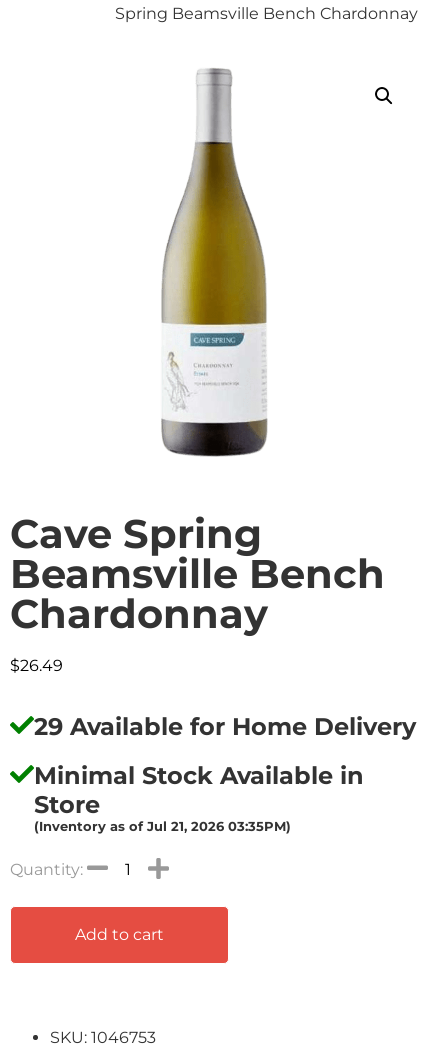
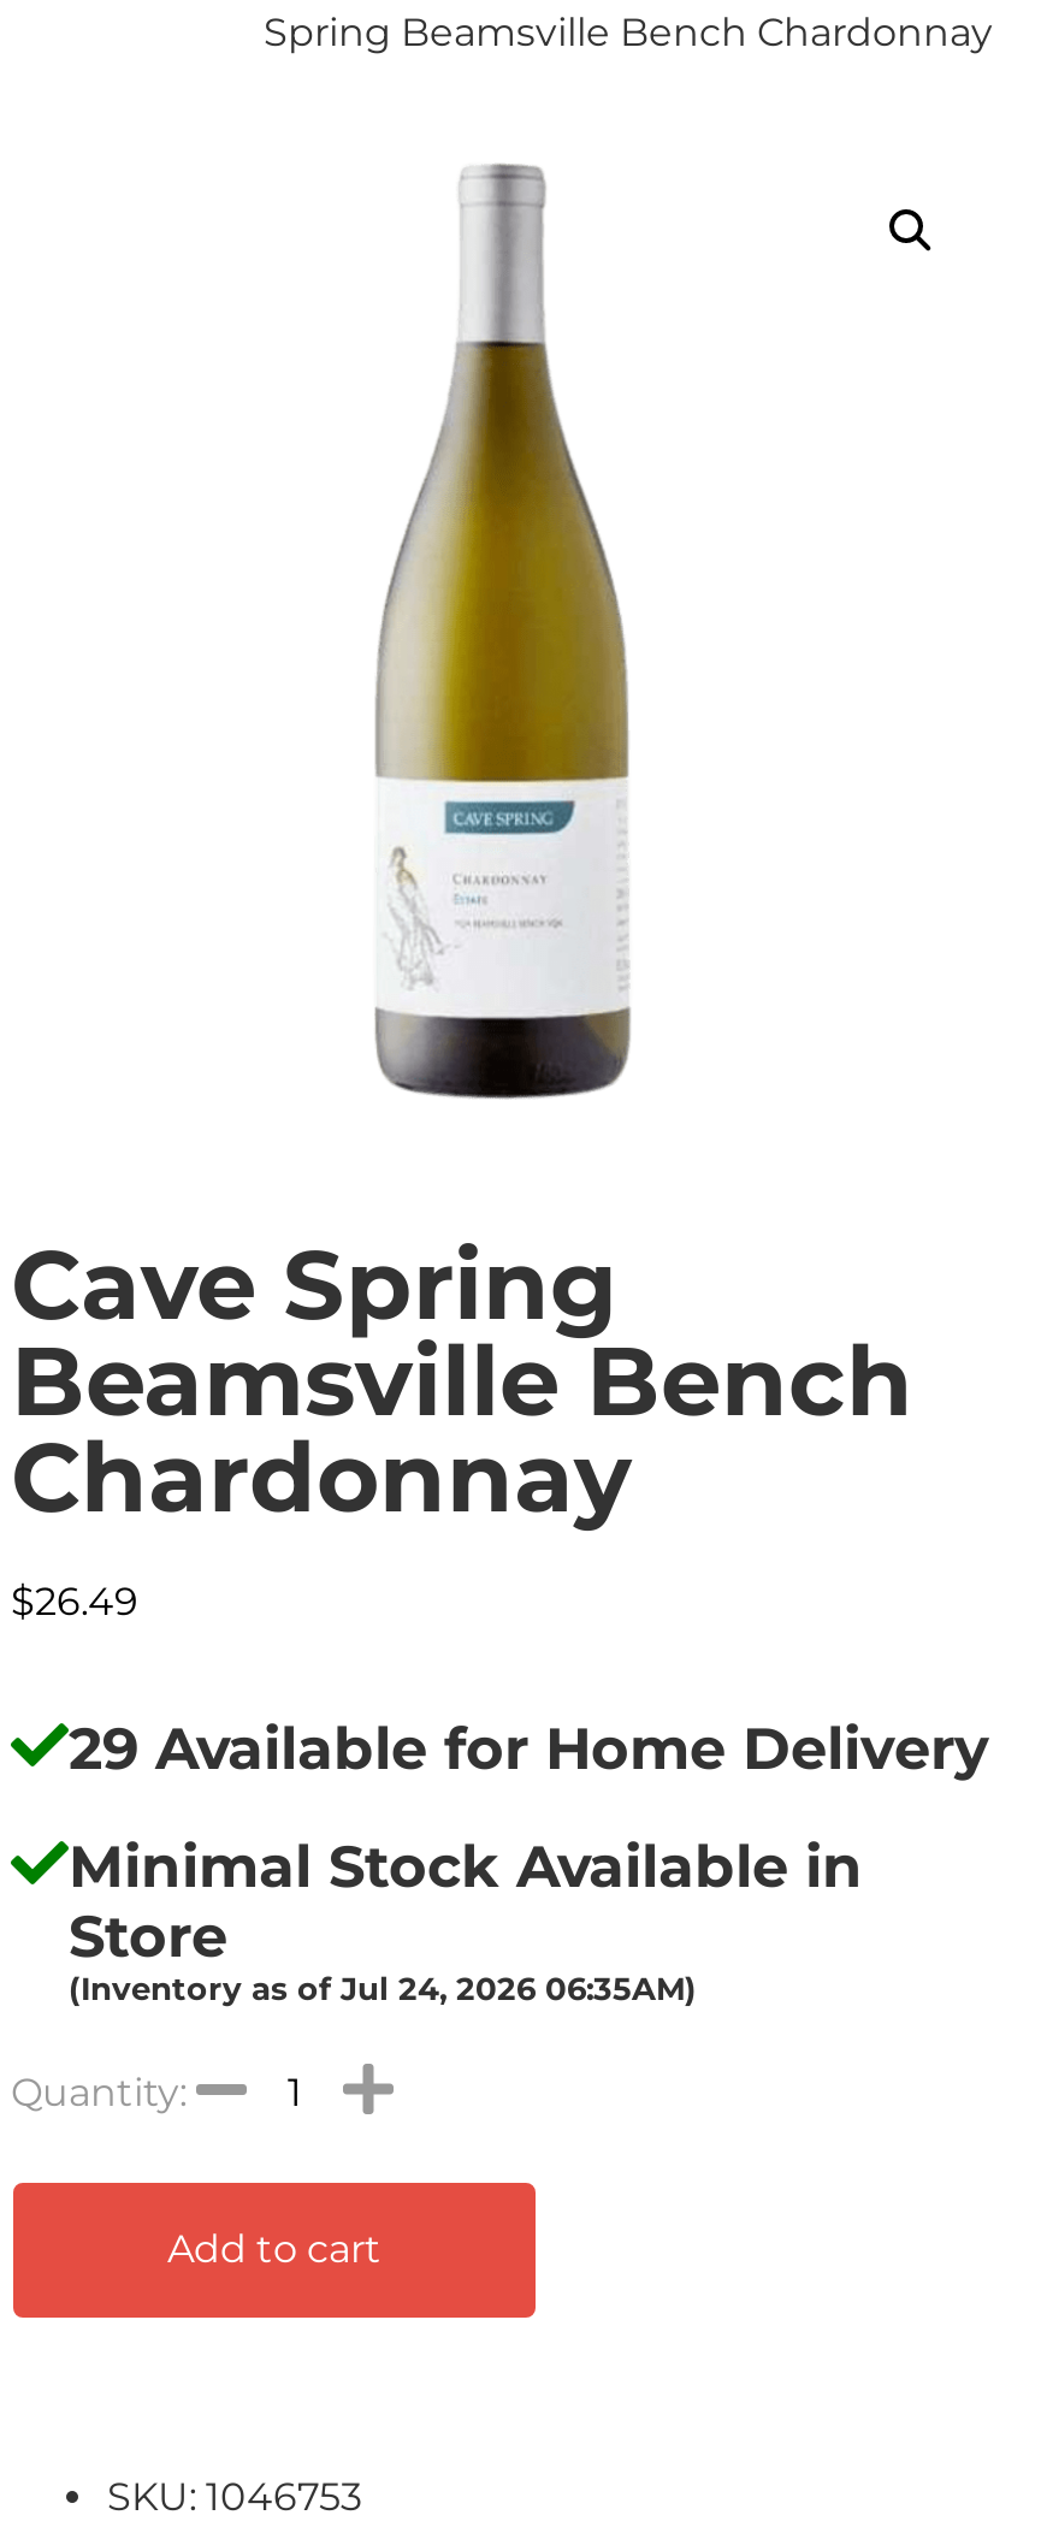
[34,819,291,834] (Inventory as of Jul 21, 2026 03:35PM) -> [69,1972,697,2008] (Inventory as of Jul 24, 2026 06:35AM)

